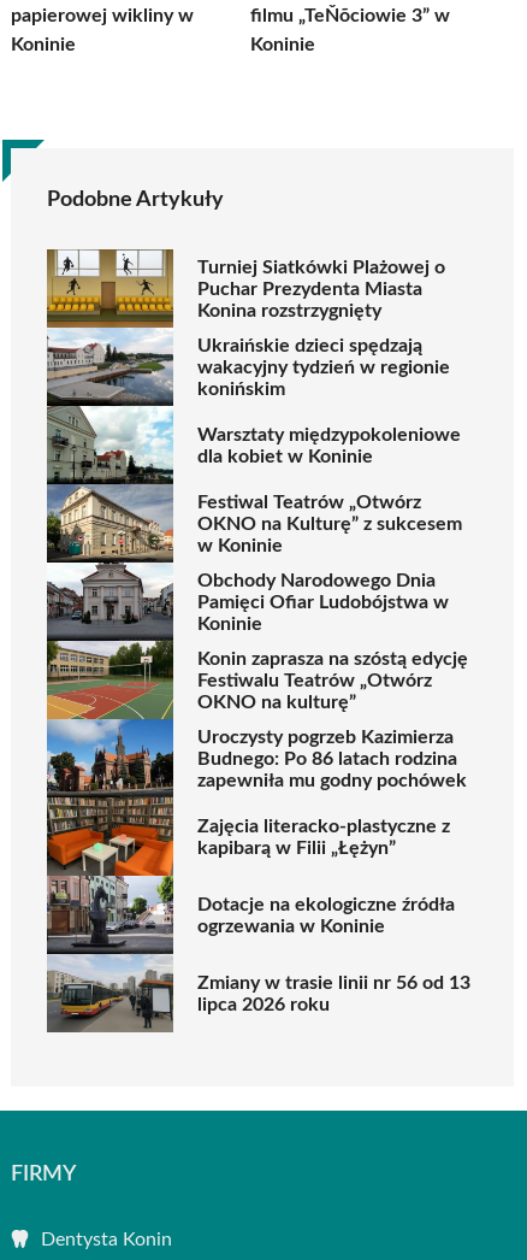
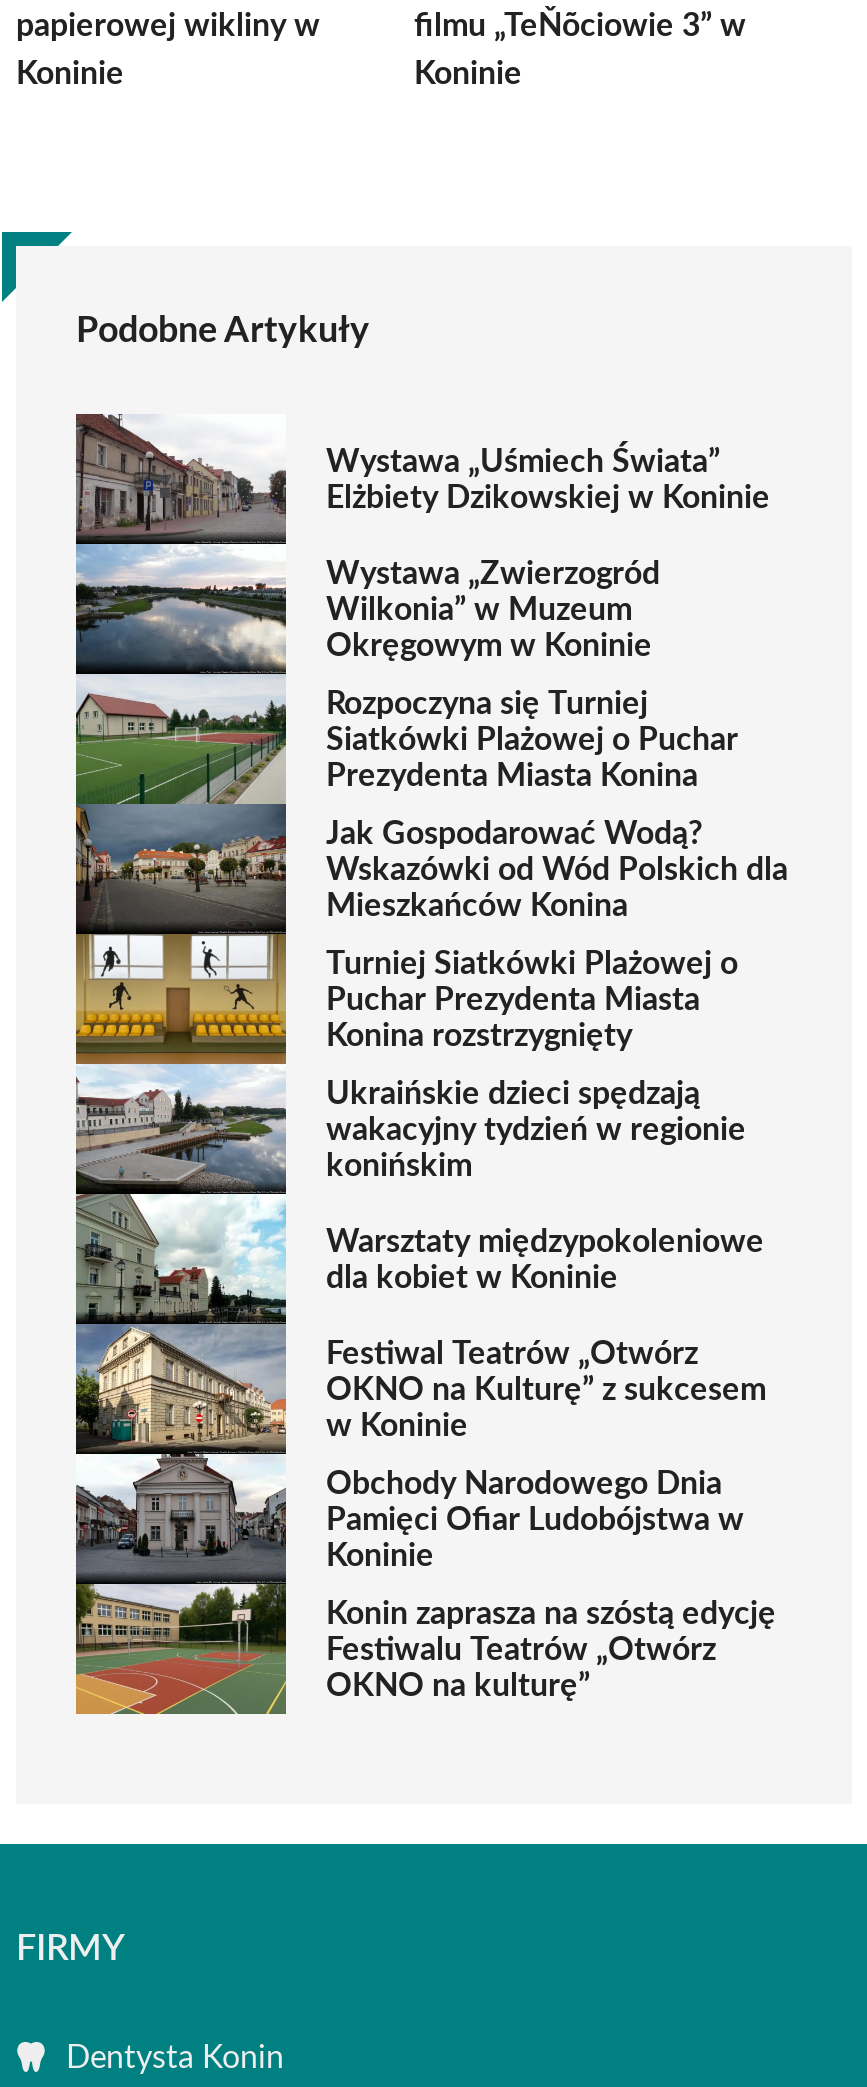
none -> [74,414,788,936] [image] | Wystawa „Uśmiech Świata” | Elżbiety Dzikowskiej w Koninie | Wystawa „Zwierzogród | Wilkonia” w Muzeum | Okręgowym w Koninie | Rozpoczyna się Turniej | Siatkówki Plażowej o Puchar | Prezydenta Miasta Konina | Jak Gospodarować Wodą? | Wskazówki od Wód Polskich dla | Mieszkańców Konina
moved [197,257,468,711] -> [326,947,776,1701]: Turniej Siatkówki Plażowej o | Puchar Prezydenta Miasta | Konina rozstrzygnięty | ... | Festiwalu Teatrów „Otwórz | OKNO na kulturę”
[46,719,470,1034] [image] | Uroczysty pogrzeb Kazimierza | Budnego: Po 86 latach rodzina | zapewniła mu godny pochówek | Zajęcia literacko-plastyczne z | kapibarą w Filii „Łężyn” | Dotacje na ekologiczne źródła | ogrzewania w Koninie | Zmiany w trasie linii nr 56 od 13 | lipca 2026 roku -> none

